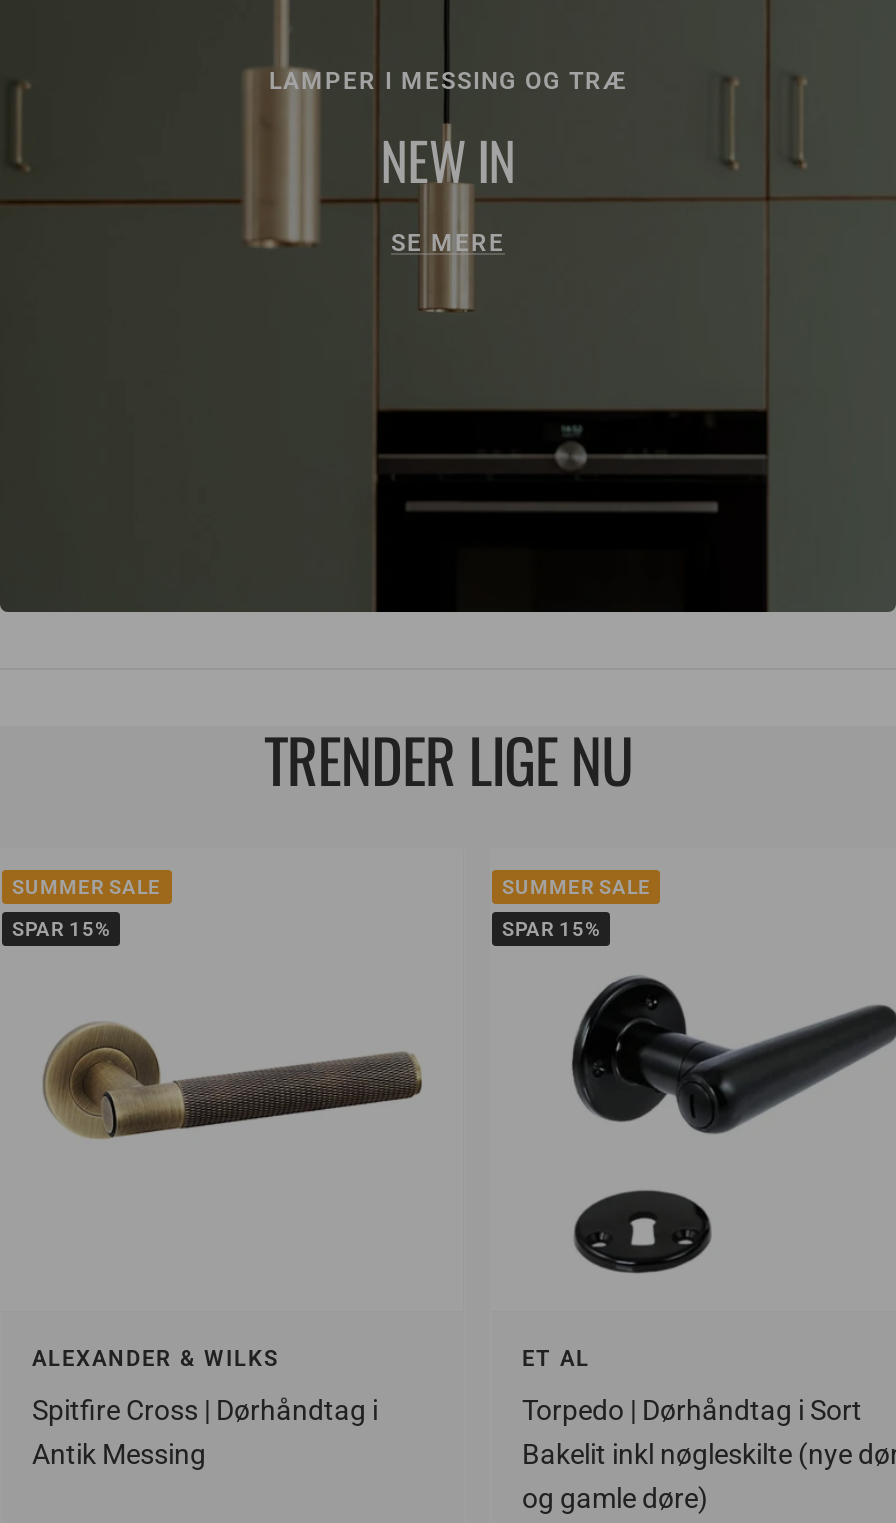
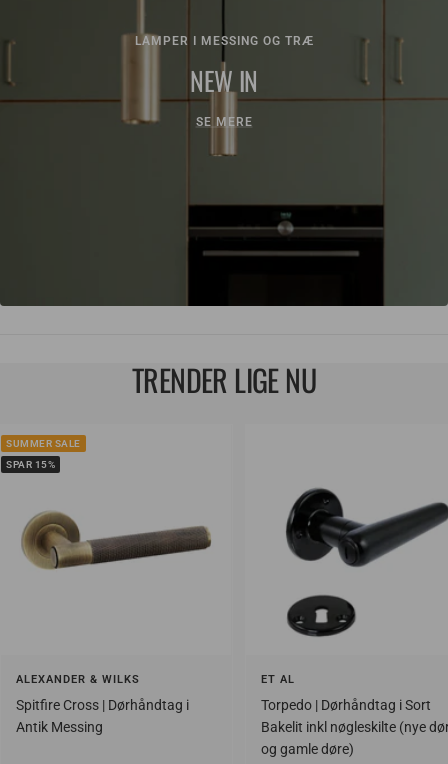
[502,876,651,940] SUMMER SALE | SPAR 15% -> none

